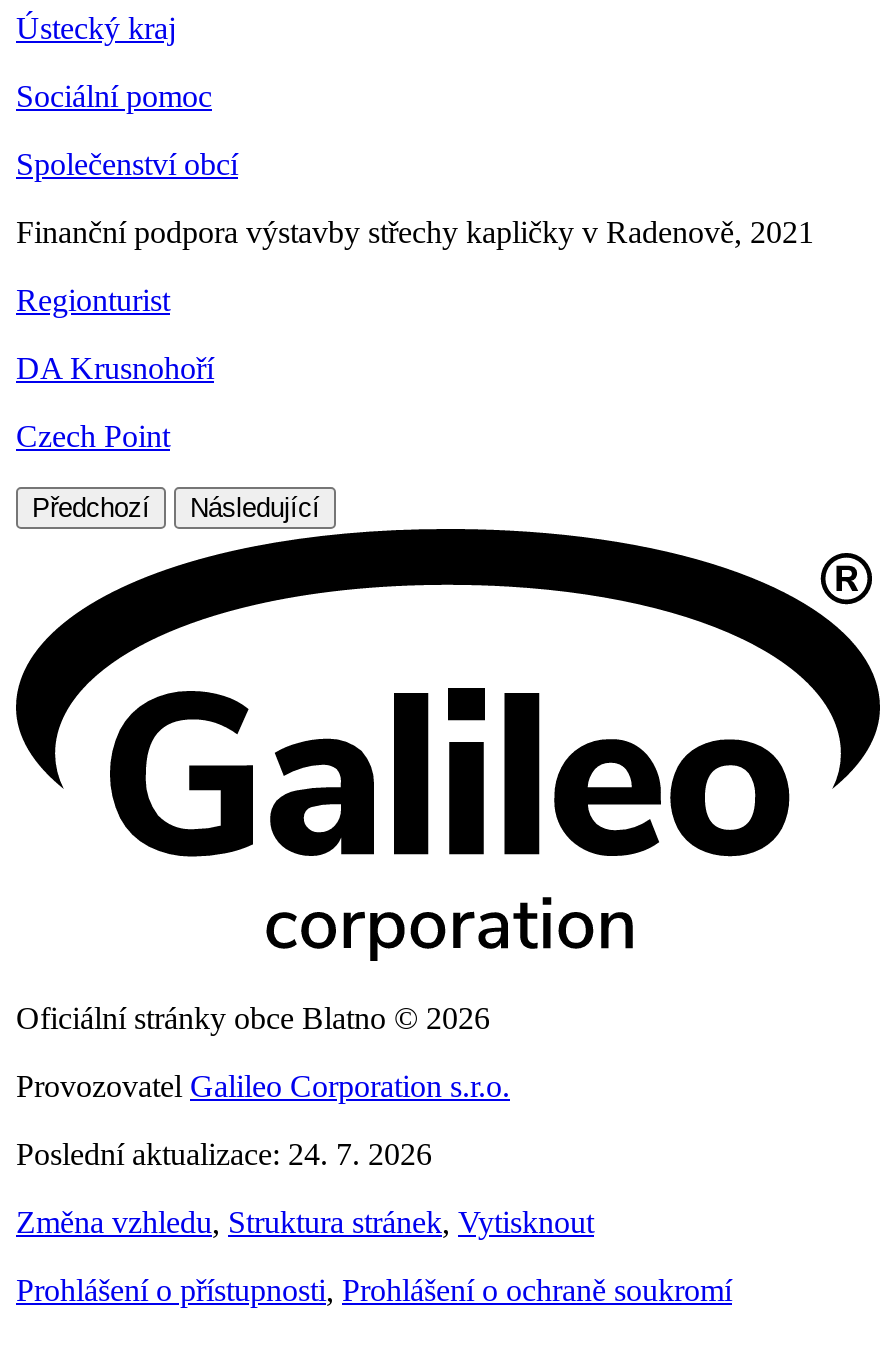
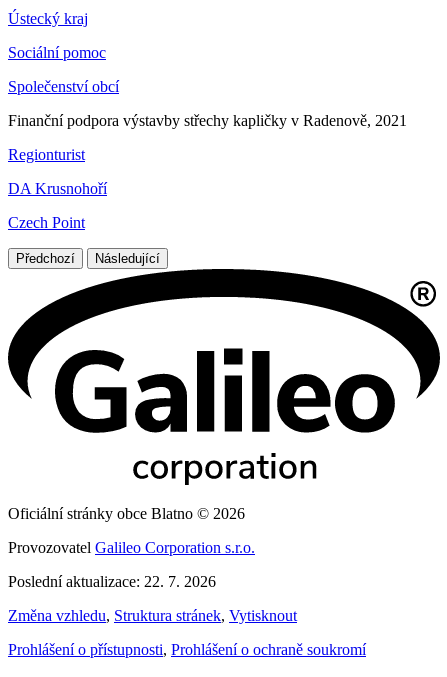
[16,1137,432,1171] Poslední aktualizace: 24. 7. 2026 -> [8,573,216,590] Poslední aktualizace: 22. 7. 2026

